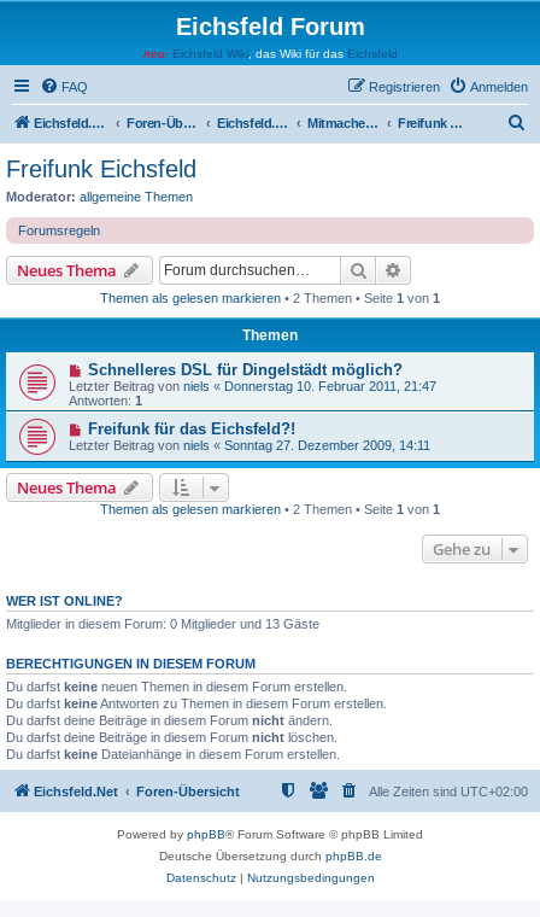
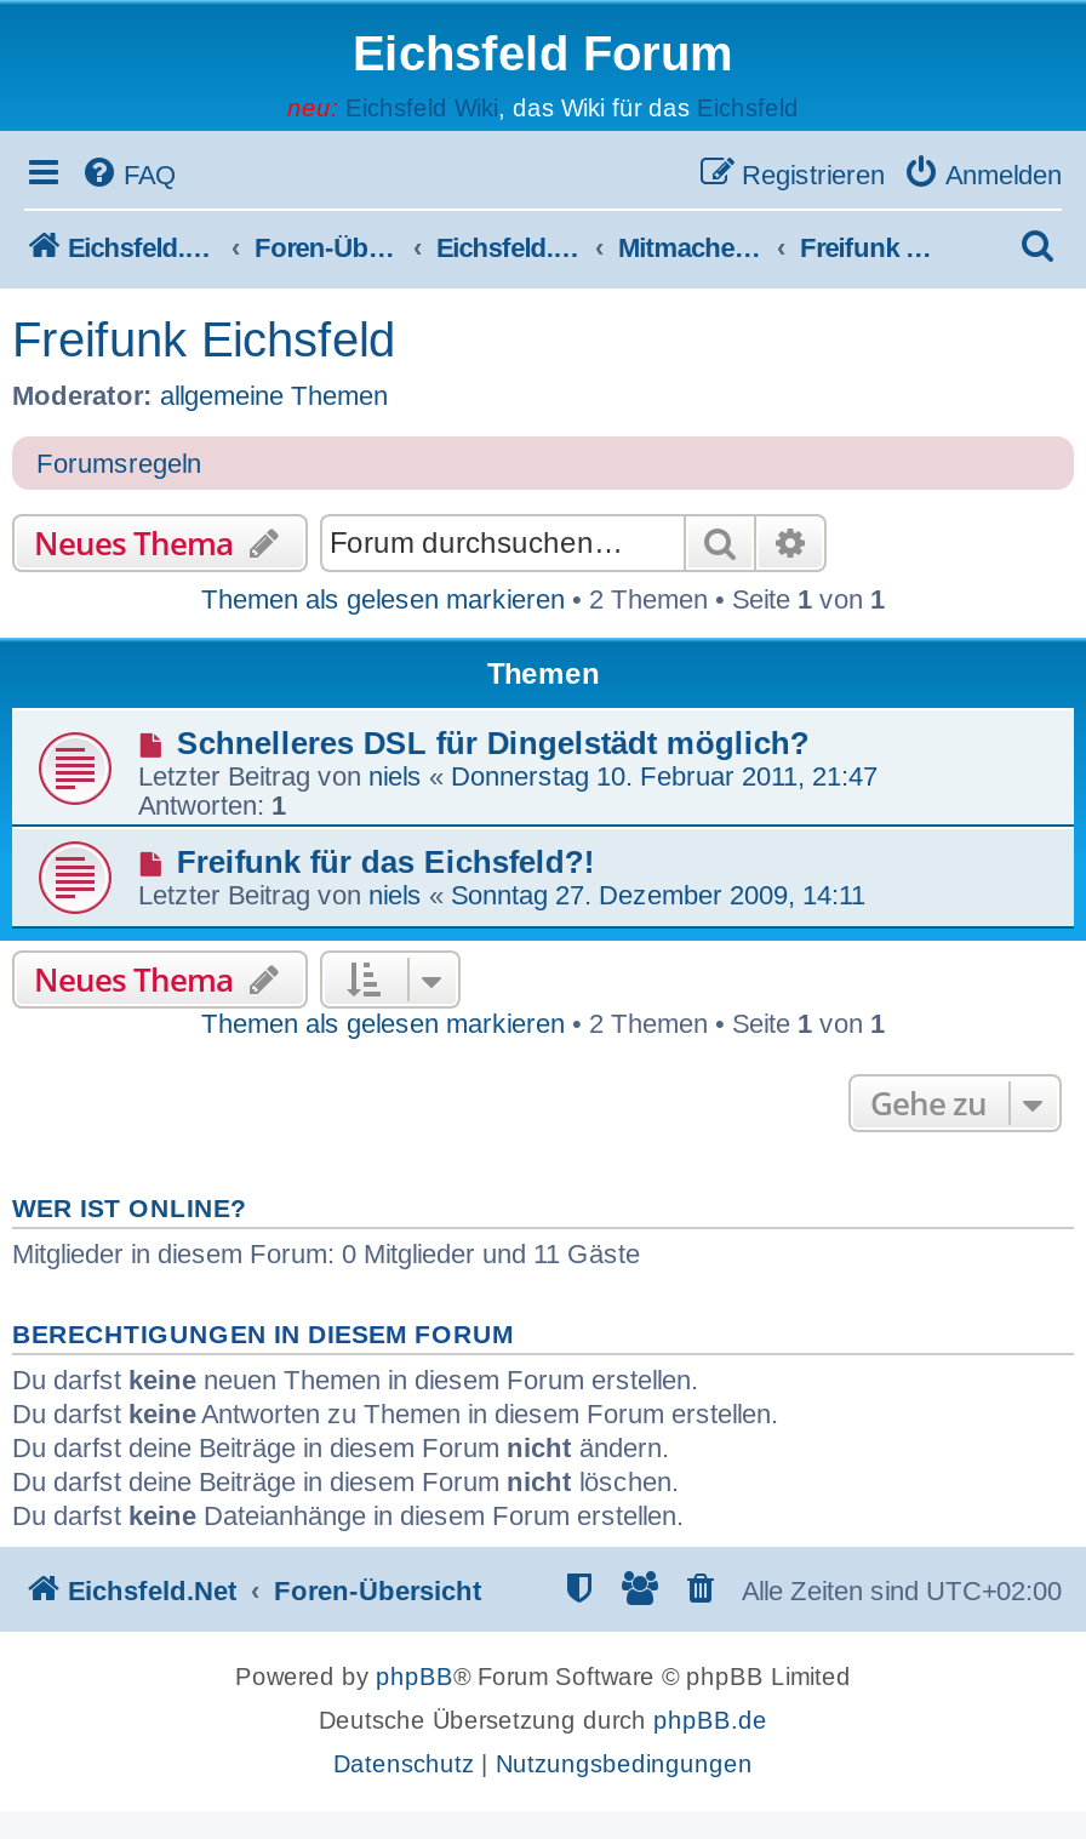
[6,617,319,631] Mitglieder in diesem Forum: 0 Mitglieder und 13 Gäste -> [12,1239,640,1268] Mitglieder in diesem Forum: 0 Mitglieder und 11 Gäste

